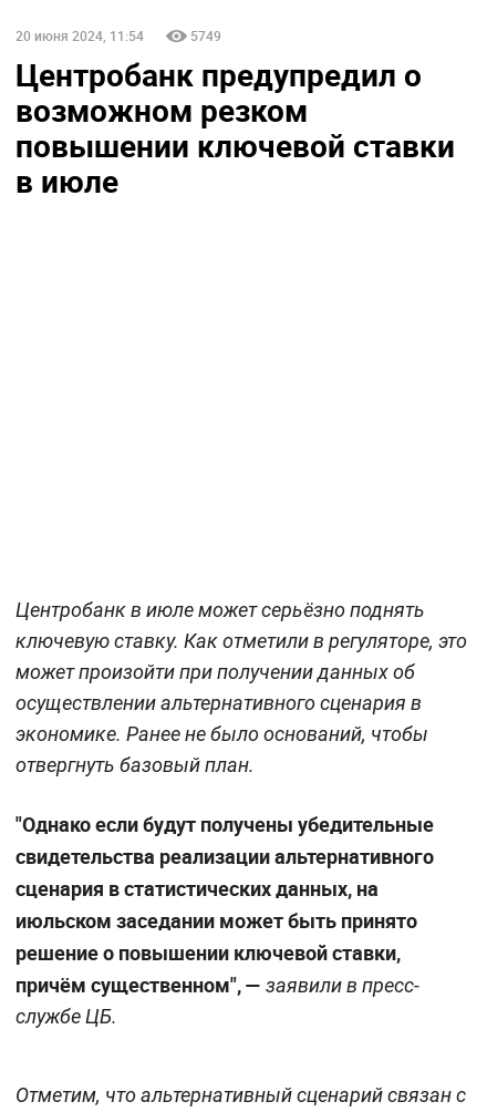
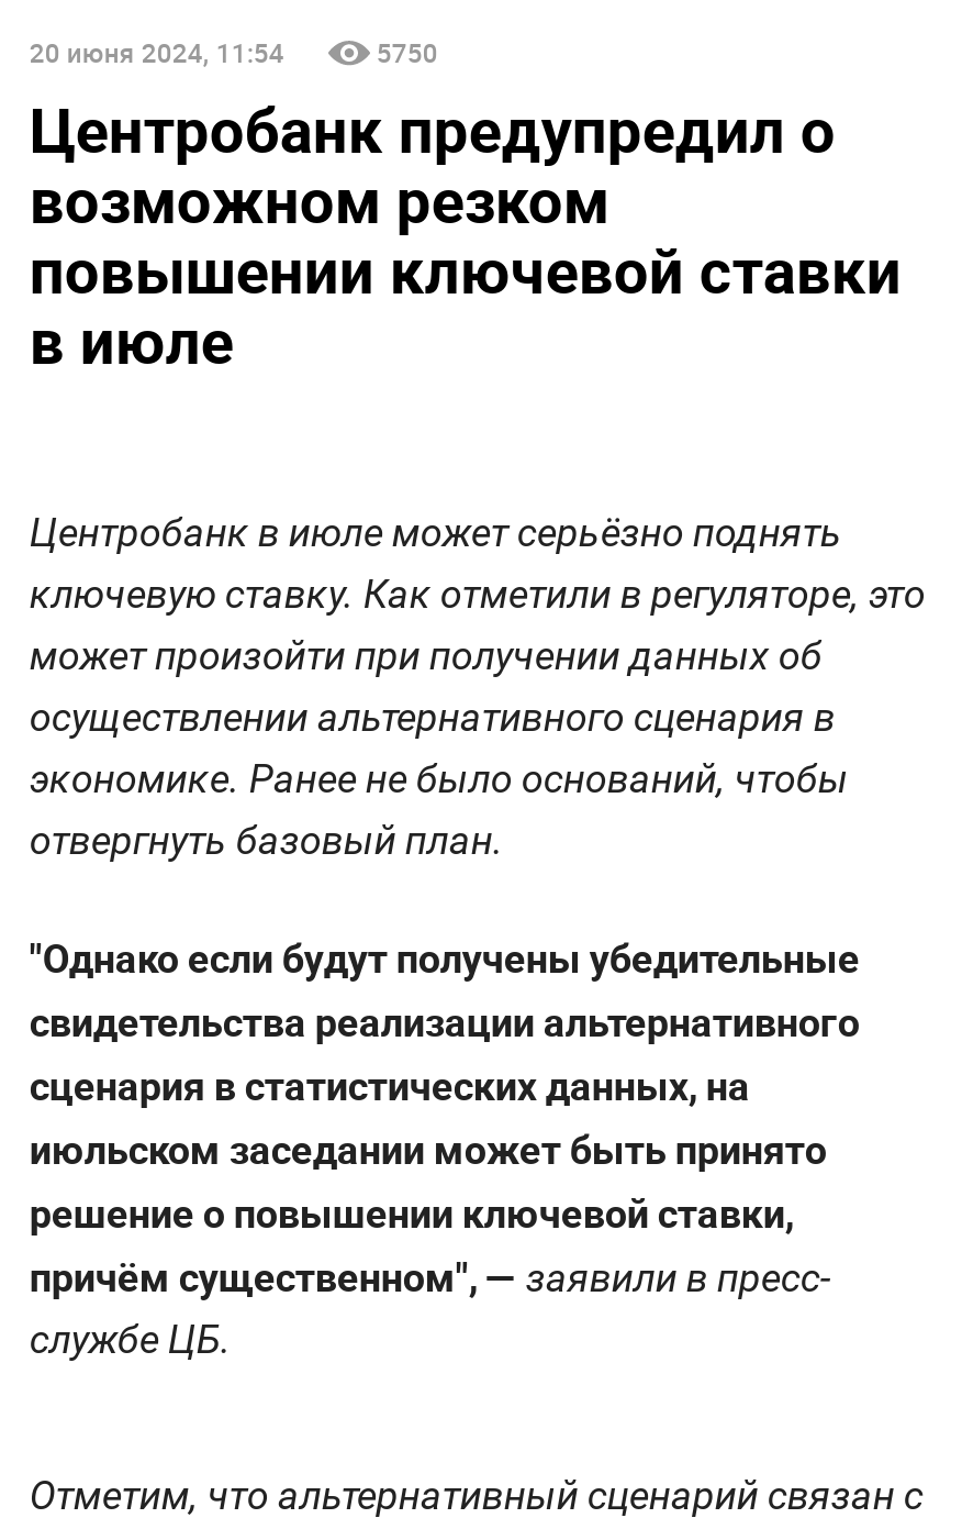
[190,26,221,44] 5749 -> [376,34,438,69] 5750

